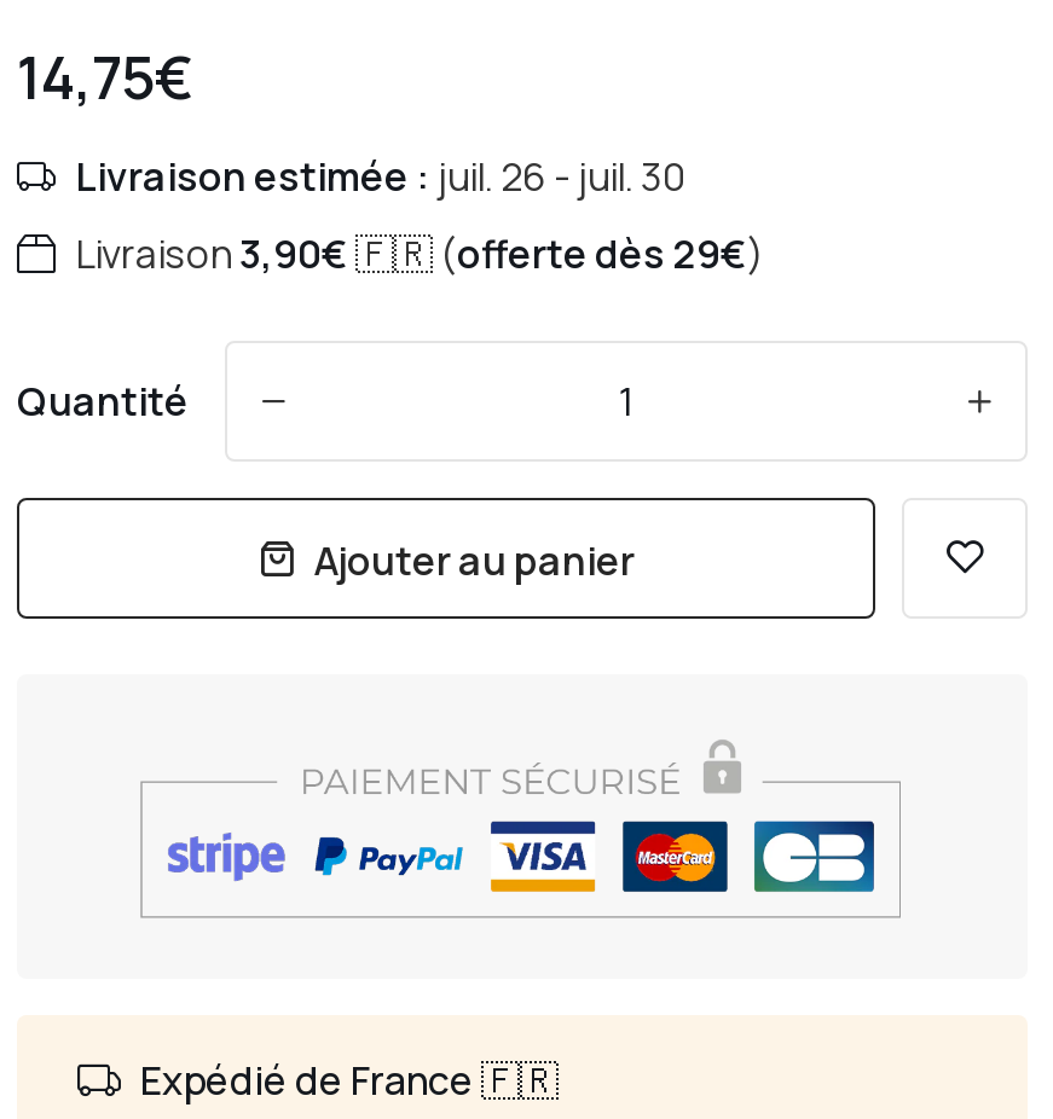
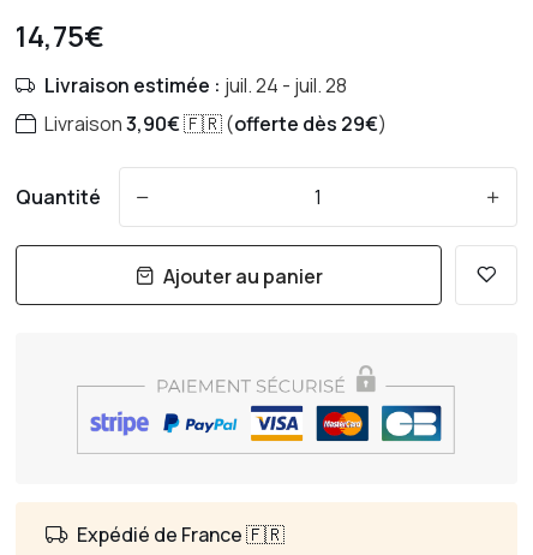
[75,150,684,203] Livraison estimée : juil. 26 - juil. 30 -> [44,72,347,99] Livraison estimée : juil. 24 - juil. 28

